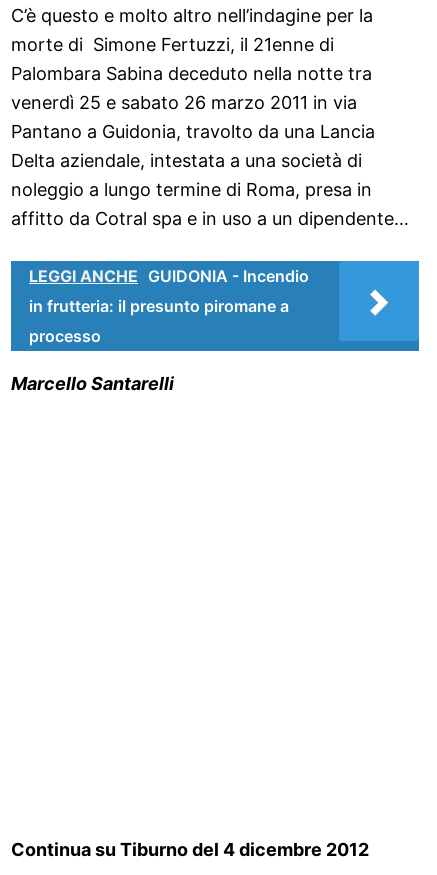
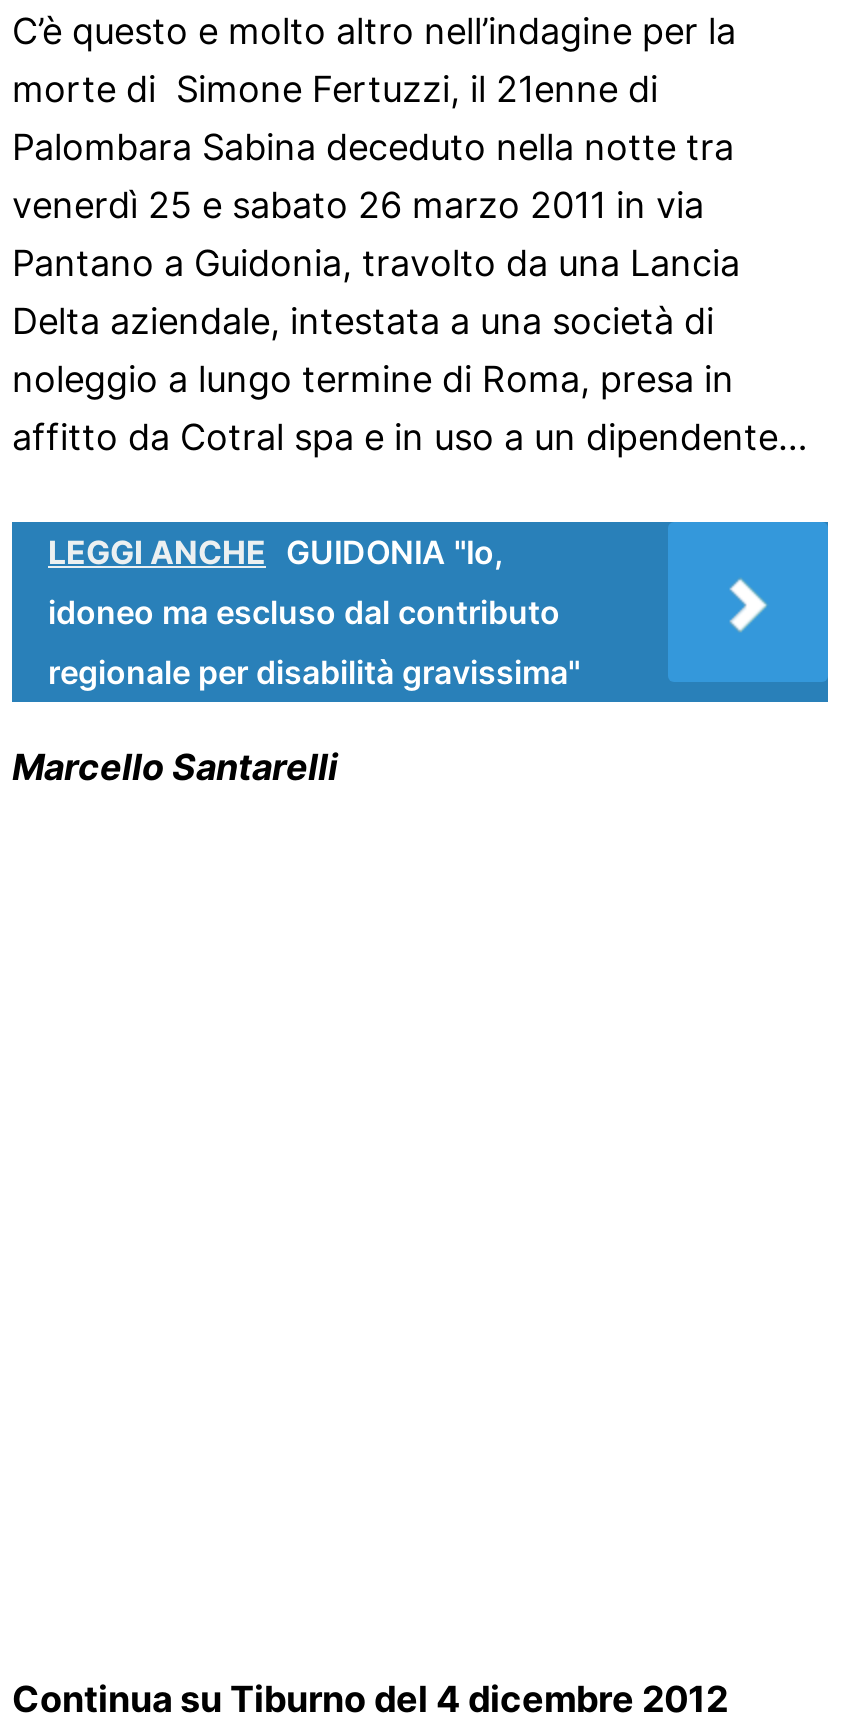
[29,266,309,286] LEGGI ANCHE GUIDONIA - Incendio -> [48,533,504,573] LEGGI ANCHE GUIDONIA "Io,
[29,296,289,316] in frutteria: il presunto piromane a -> [48,593,560,633] idoneo ma escluso dal contributo
[29,326,101,346] processo -> [48,653,580,693] regionale per disabilità gravissima"

